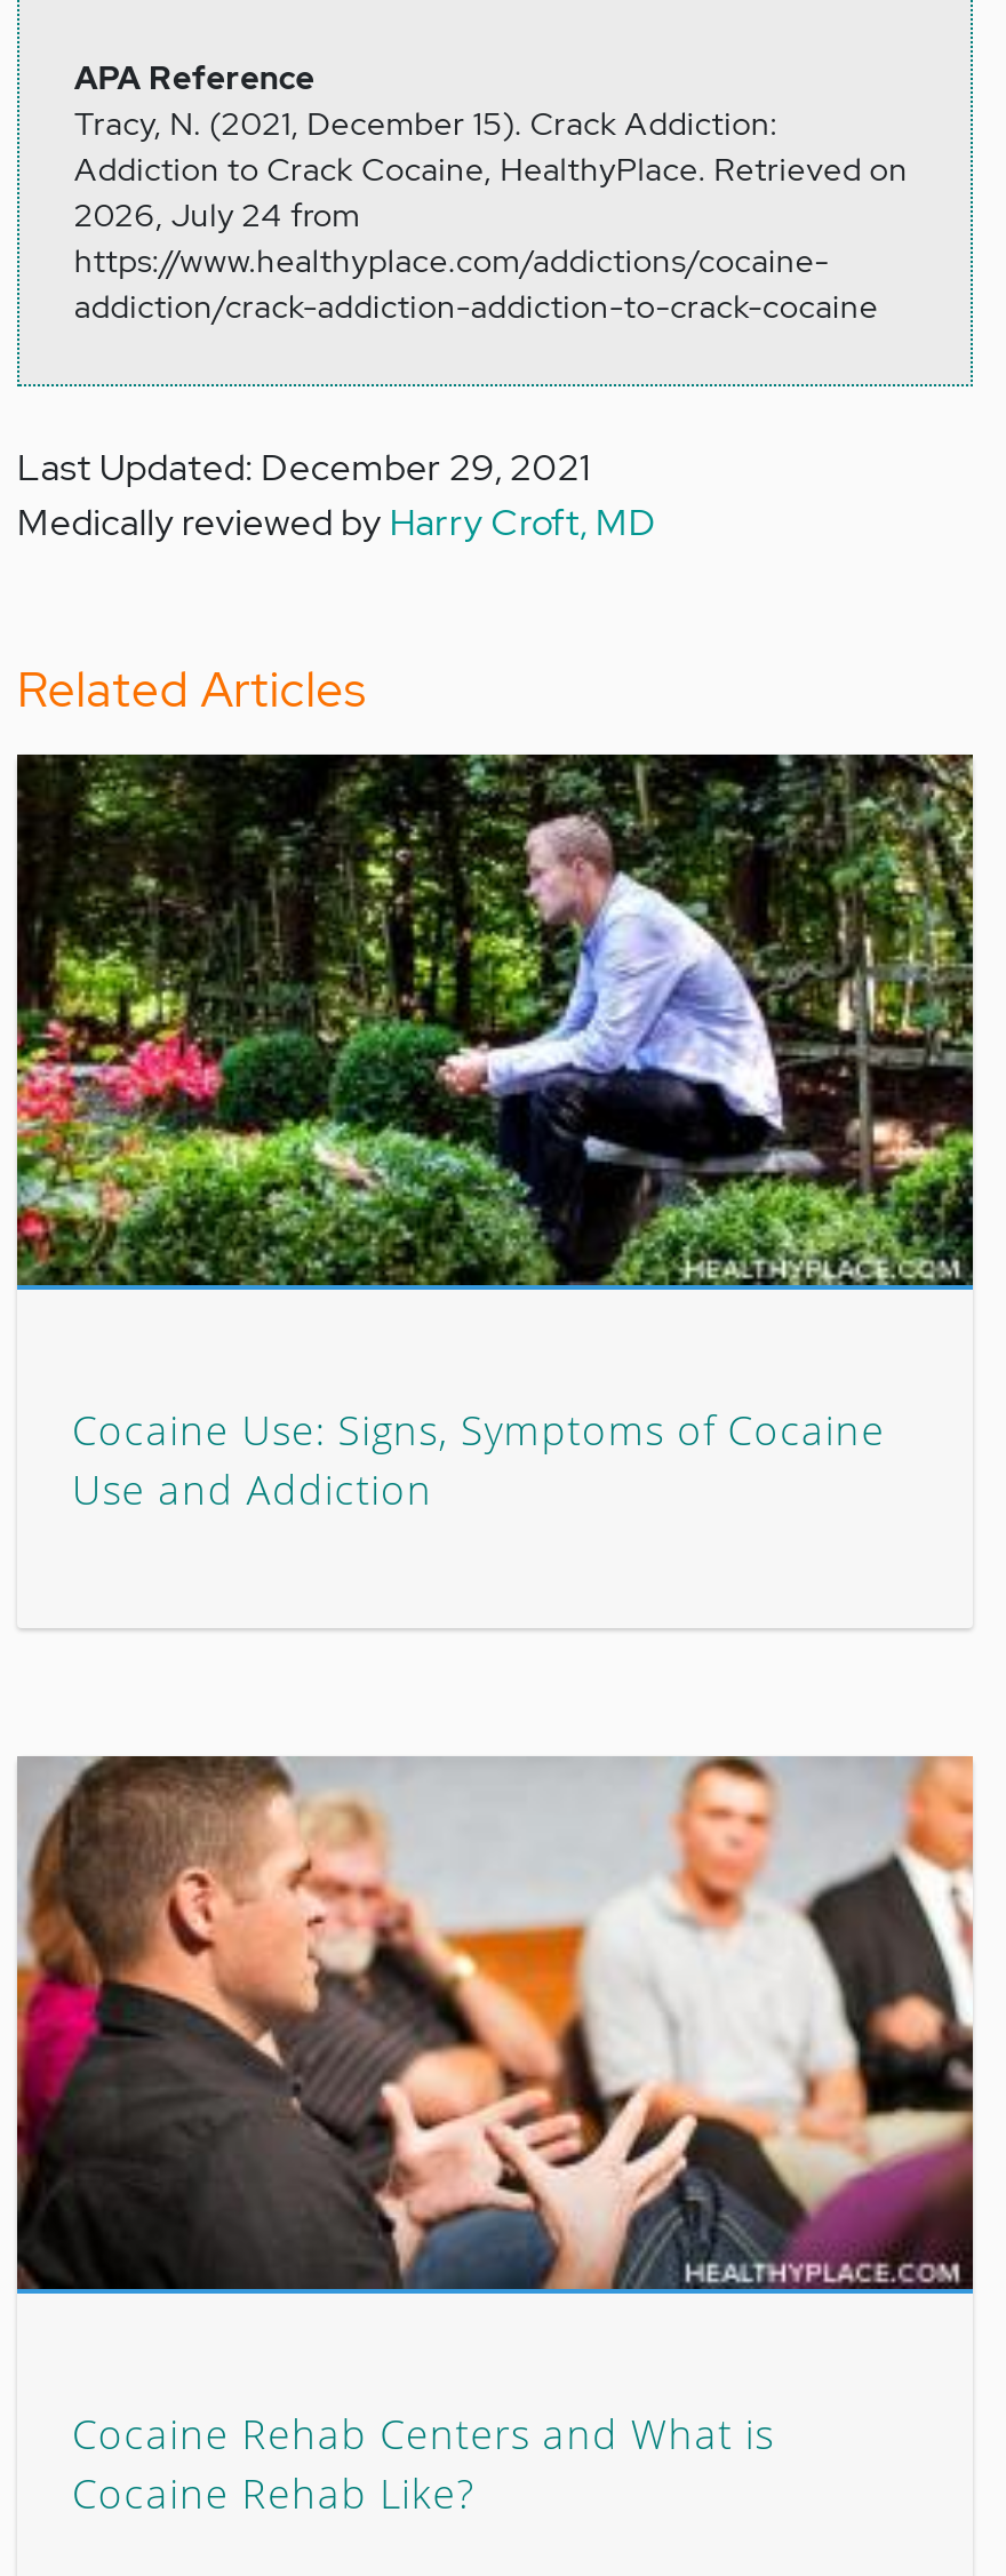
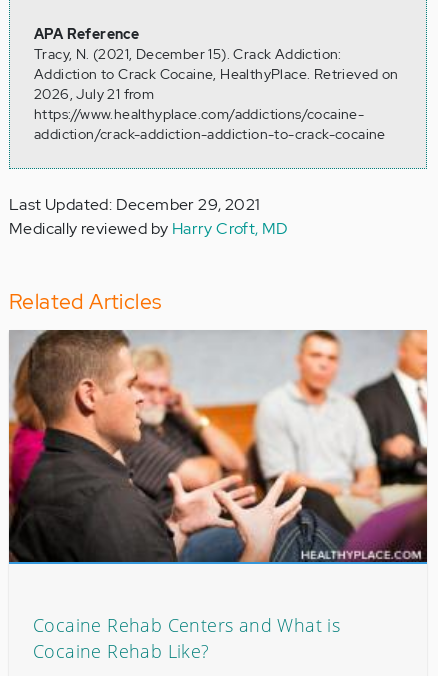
[74,195,361,236] 2026, July 24 from -> [34,85,154,103] 2026, July 21 from
[15,752,975,1287] [image] -> none
[72,1402,885,1517] Cocaine Use: Signs, Symptoms of Cocaine | Use and Addiction -> none

